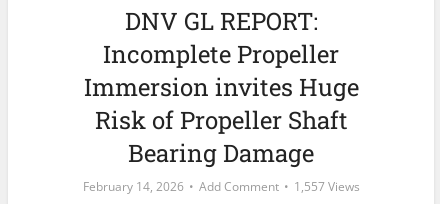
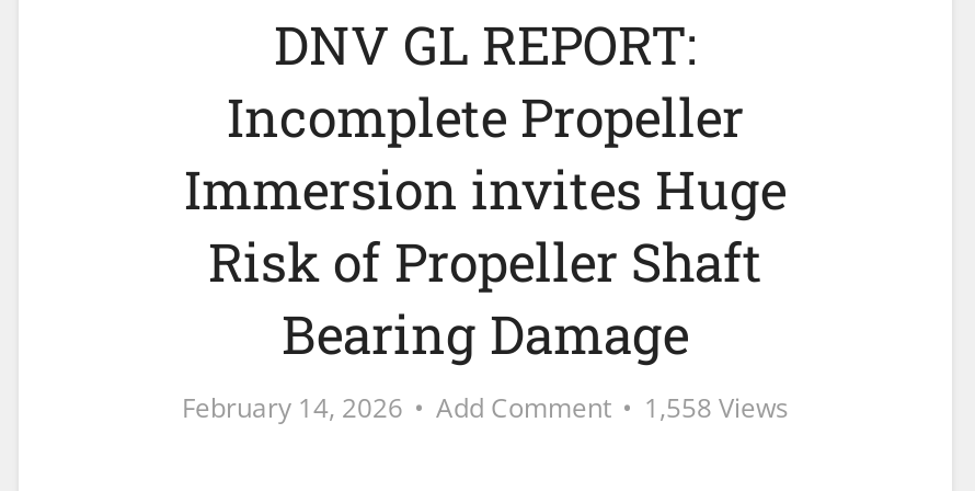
[82,178,359,195] February 14, 2026 Add Comment 1,557 Views -> [182,389,789,426] February 14, 2026 Add Comment 1,558 Views

